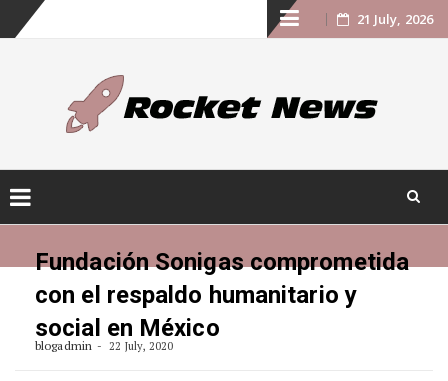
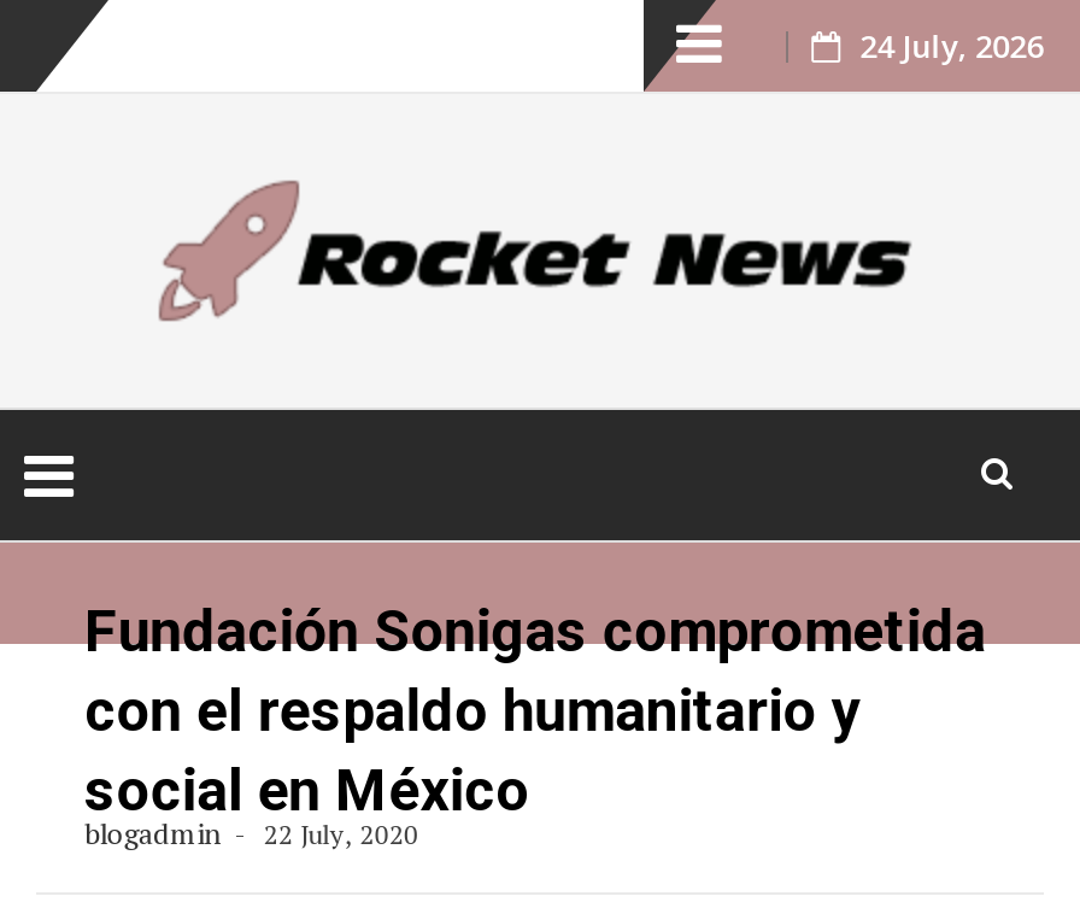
[357,10,433,28] 21 July, 2026 -> [860,24,1044,68] 24 July, 2026

